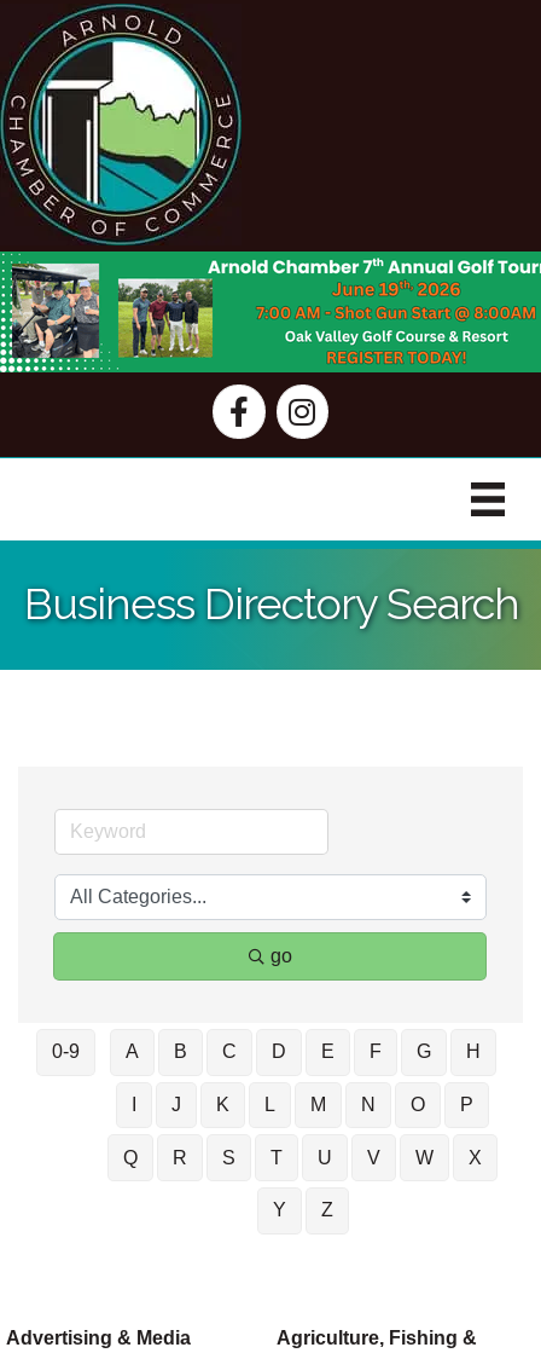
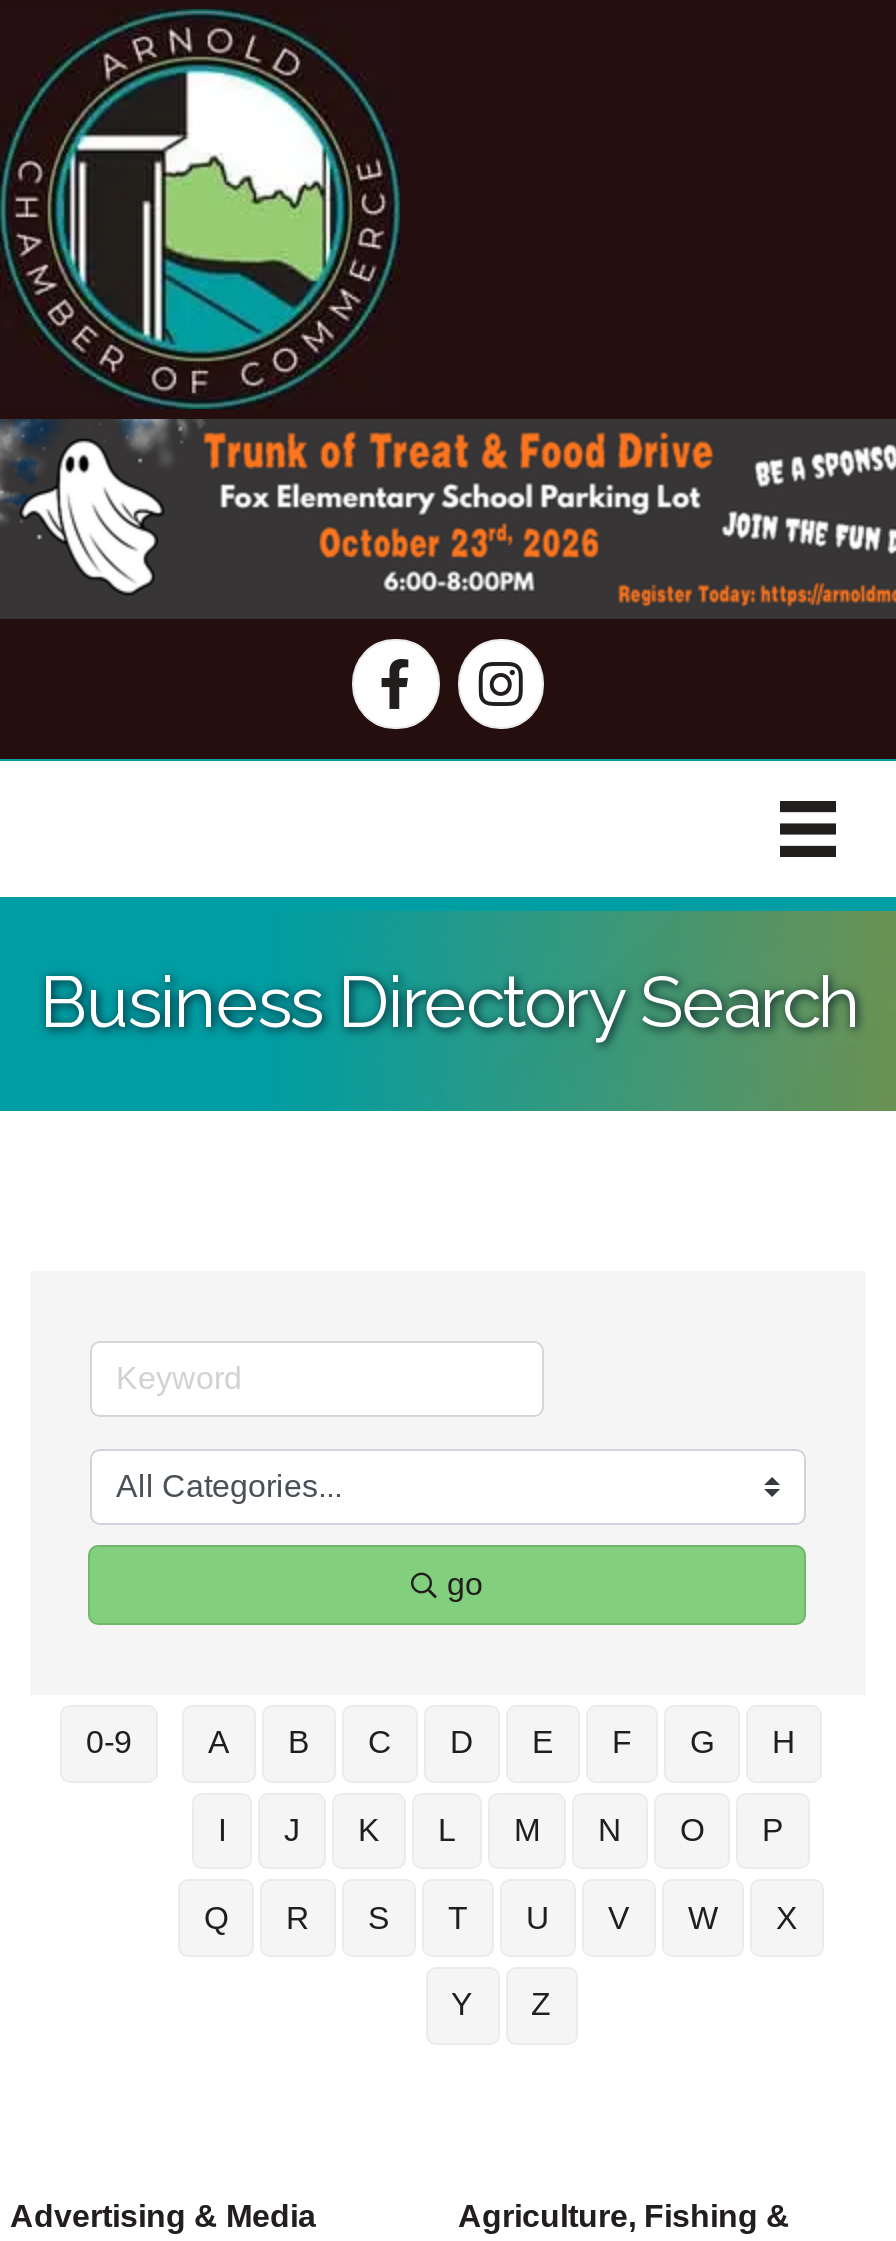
[4,250,537,374] [image] -> [6,417,890,619] [image]

